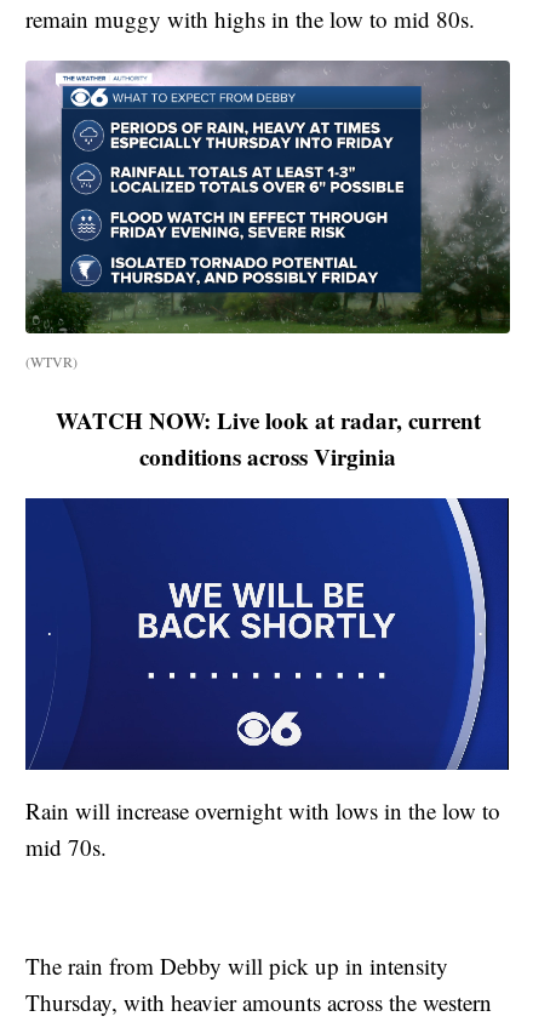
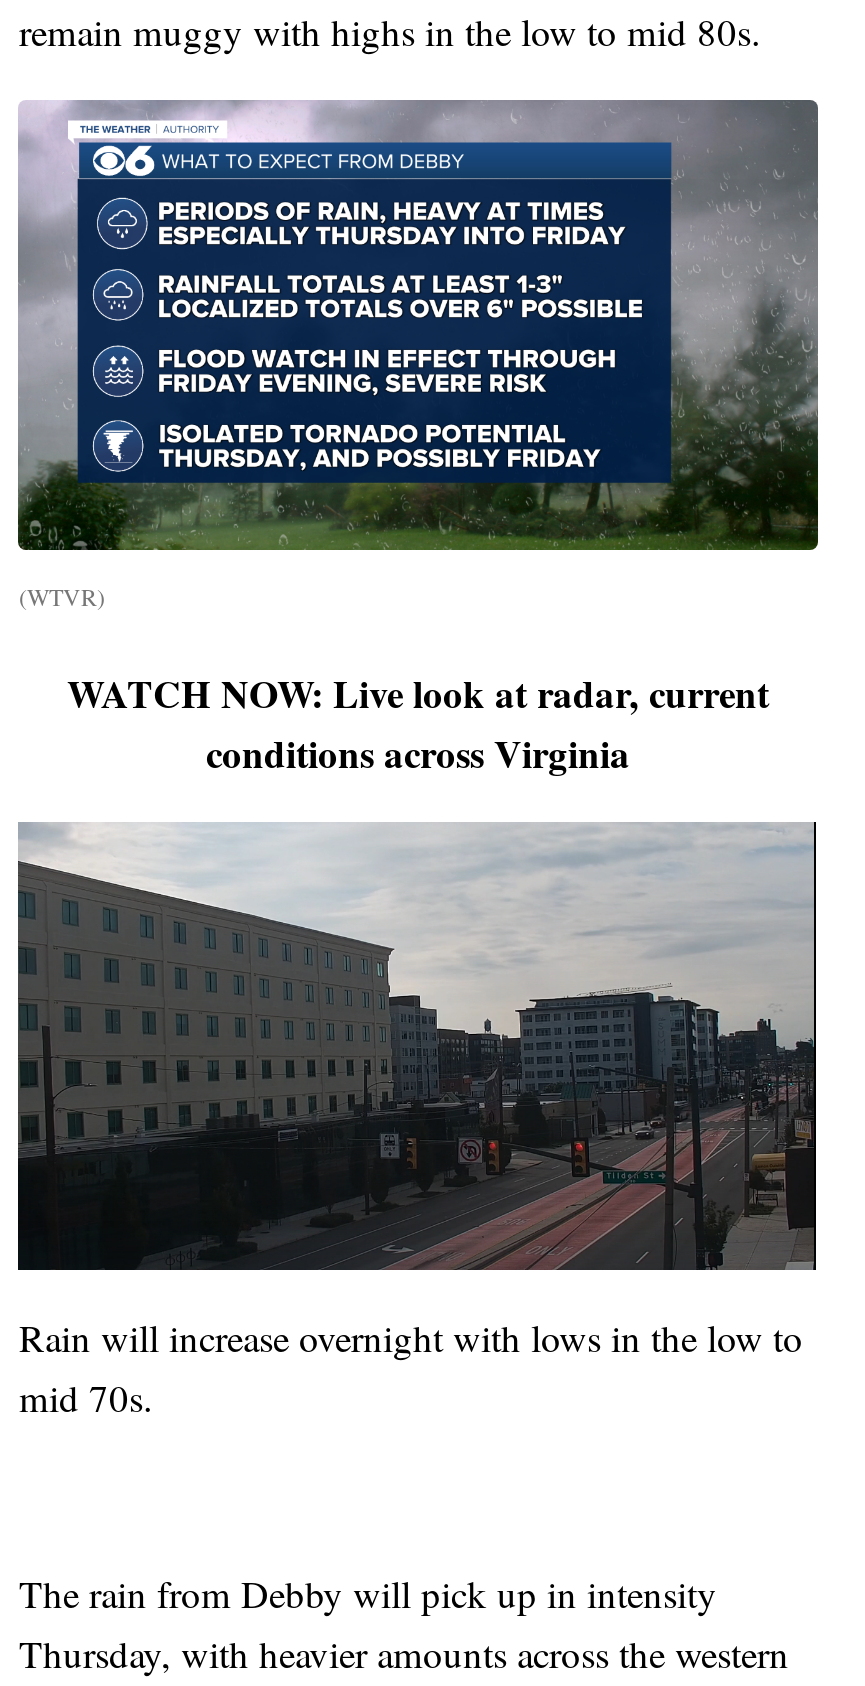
[25,497,509,771] [image] -> [18,822,816,1272] [image]

